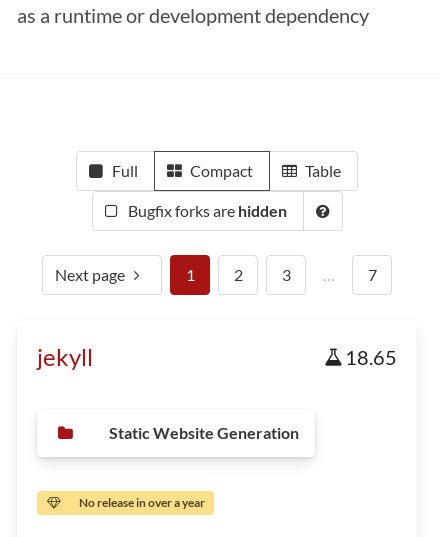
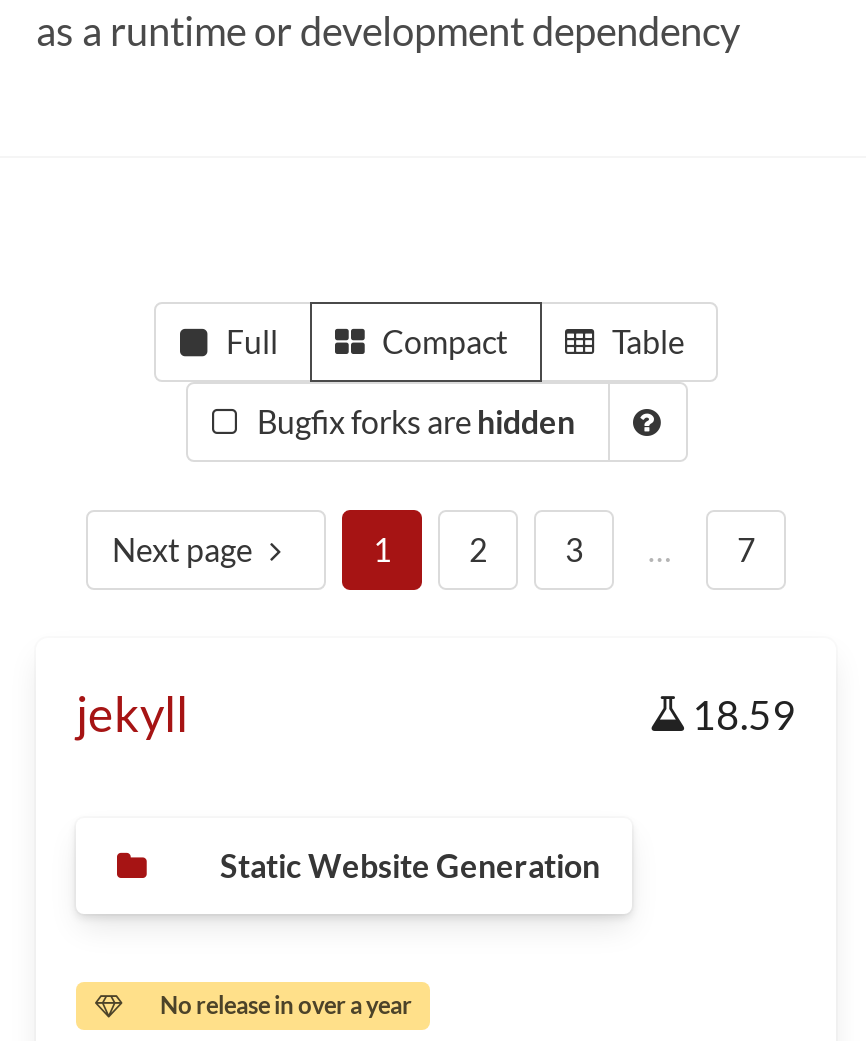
[345,345,397,369] 18.65 -> [692,690,796,738] 18.59

